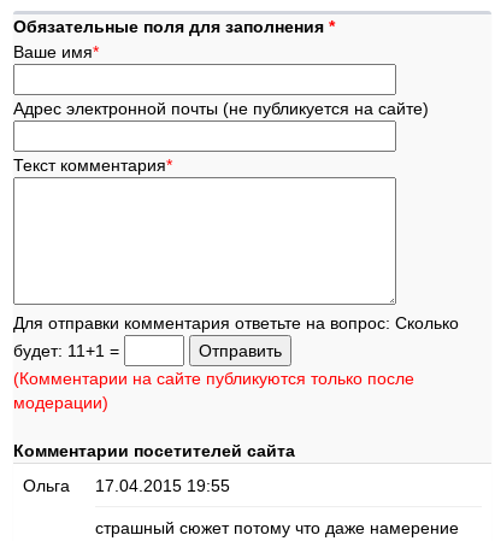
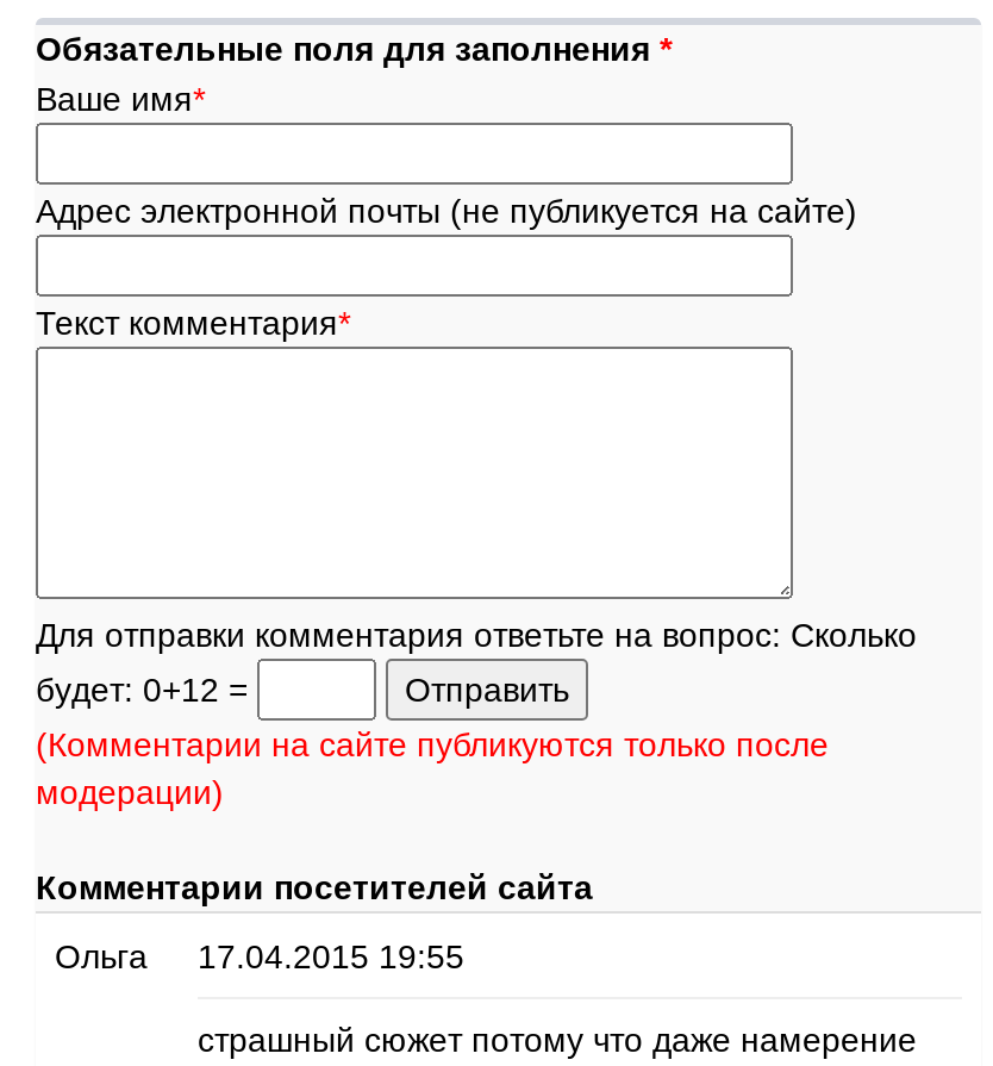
[13,341,124,361] будет: 11+1 = -> [36,671,257,709] будет: 0+12 =

